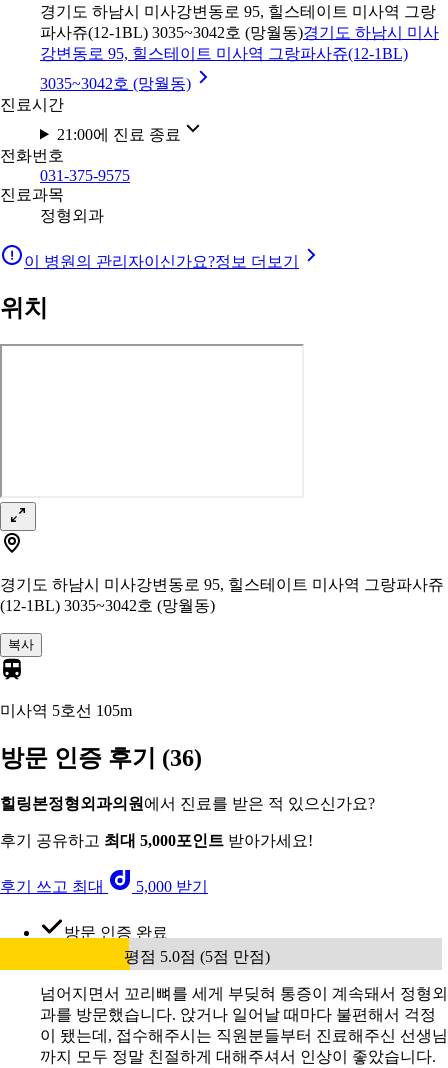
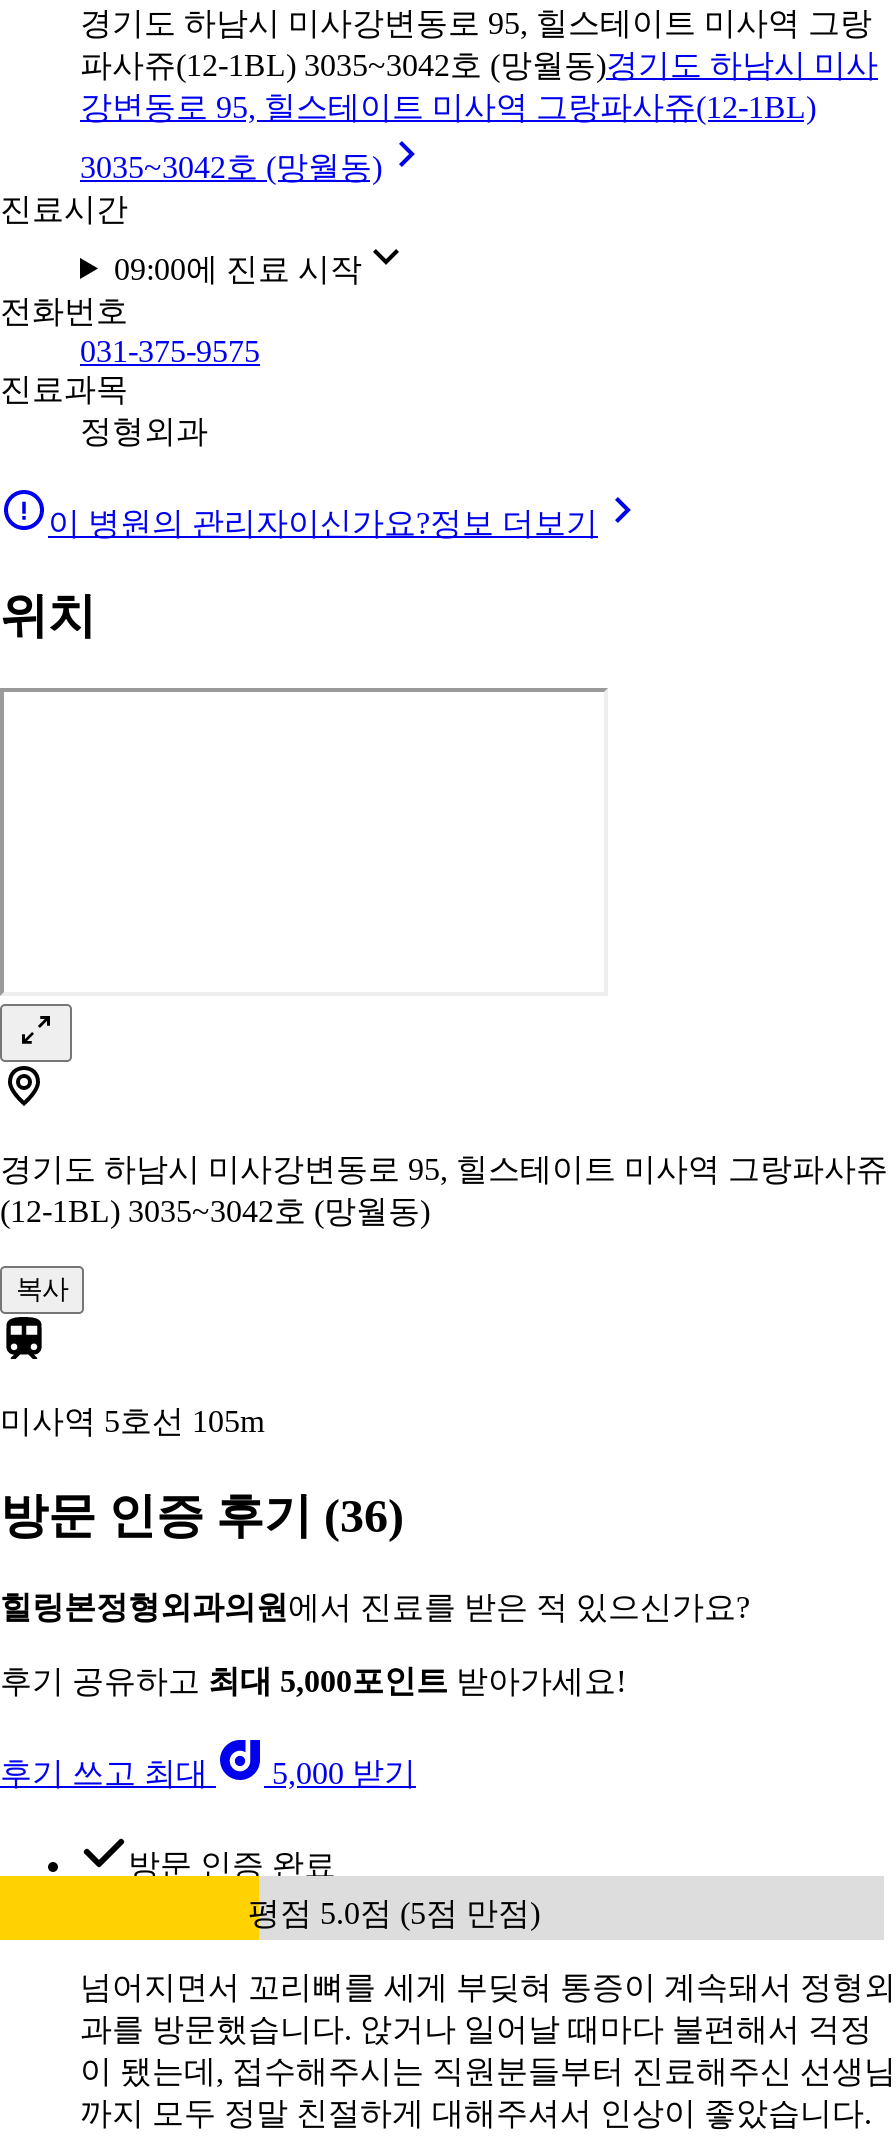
[57,125,181,142] 21:00에 진료 종료 -> [114,251,362,285] 09:00에 진료 시작

